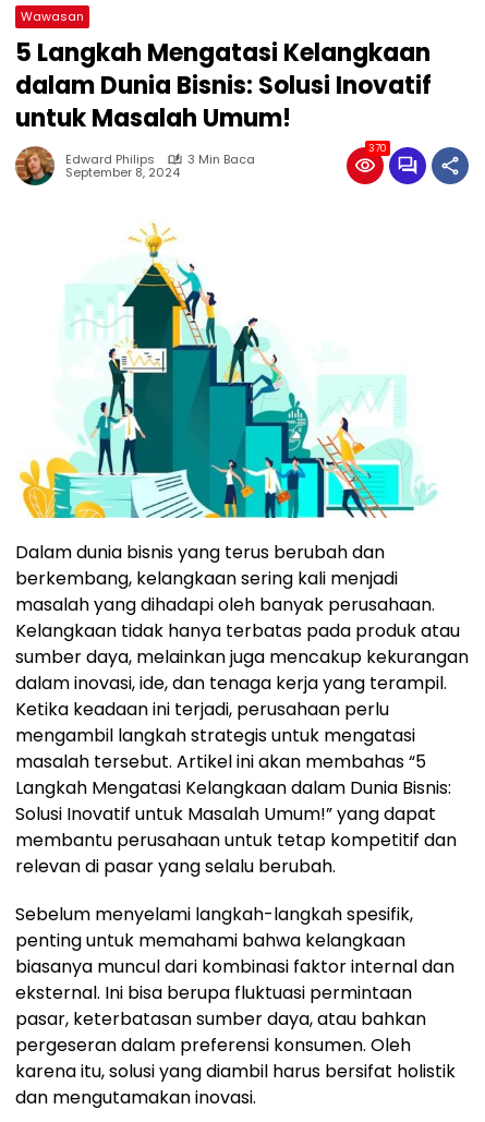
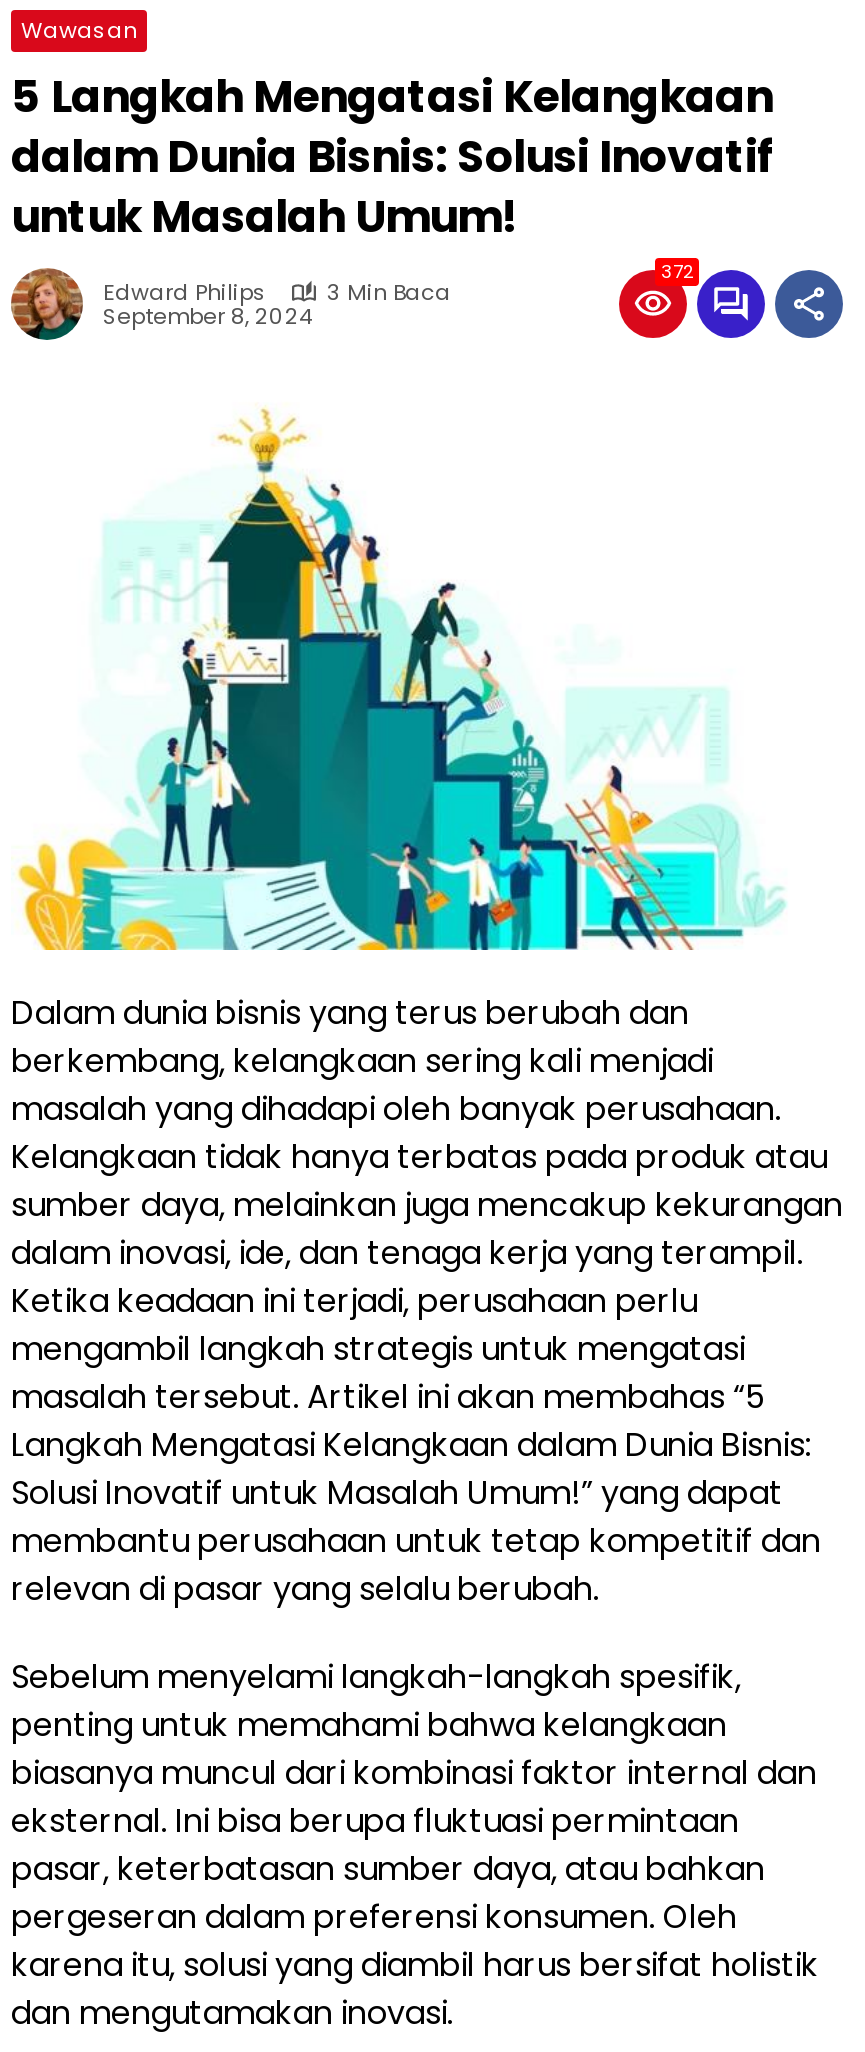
[368,142,387,155] 370 -> [661,260,693,284] 372

